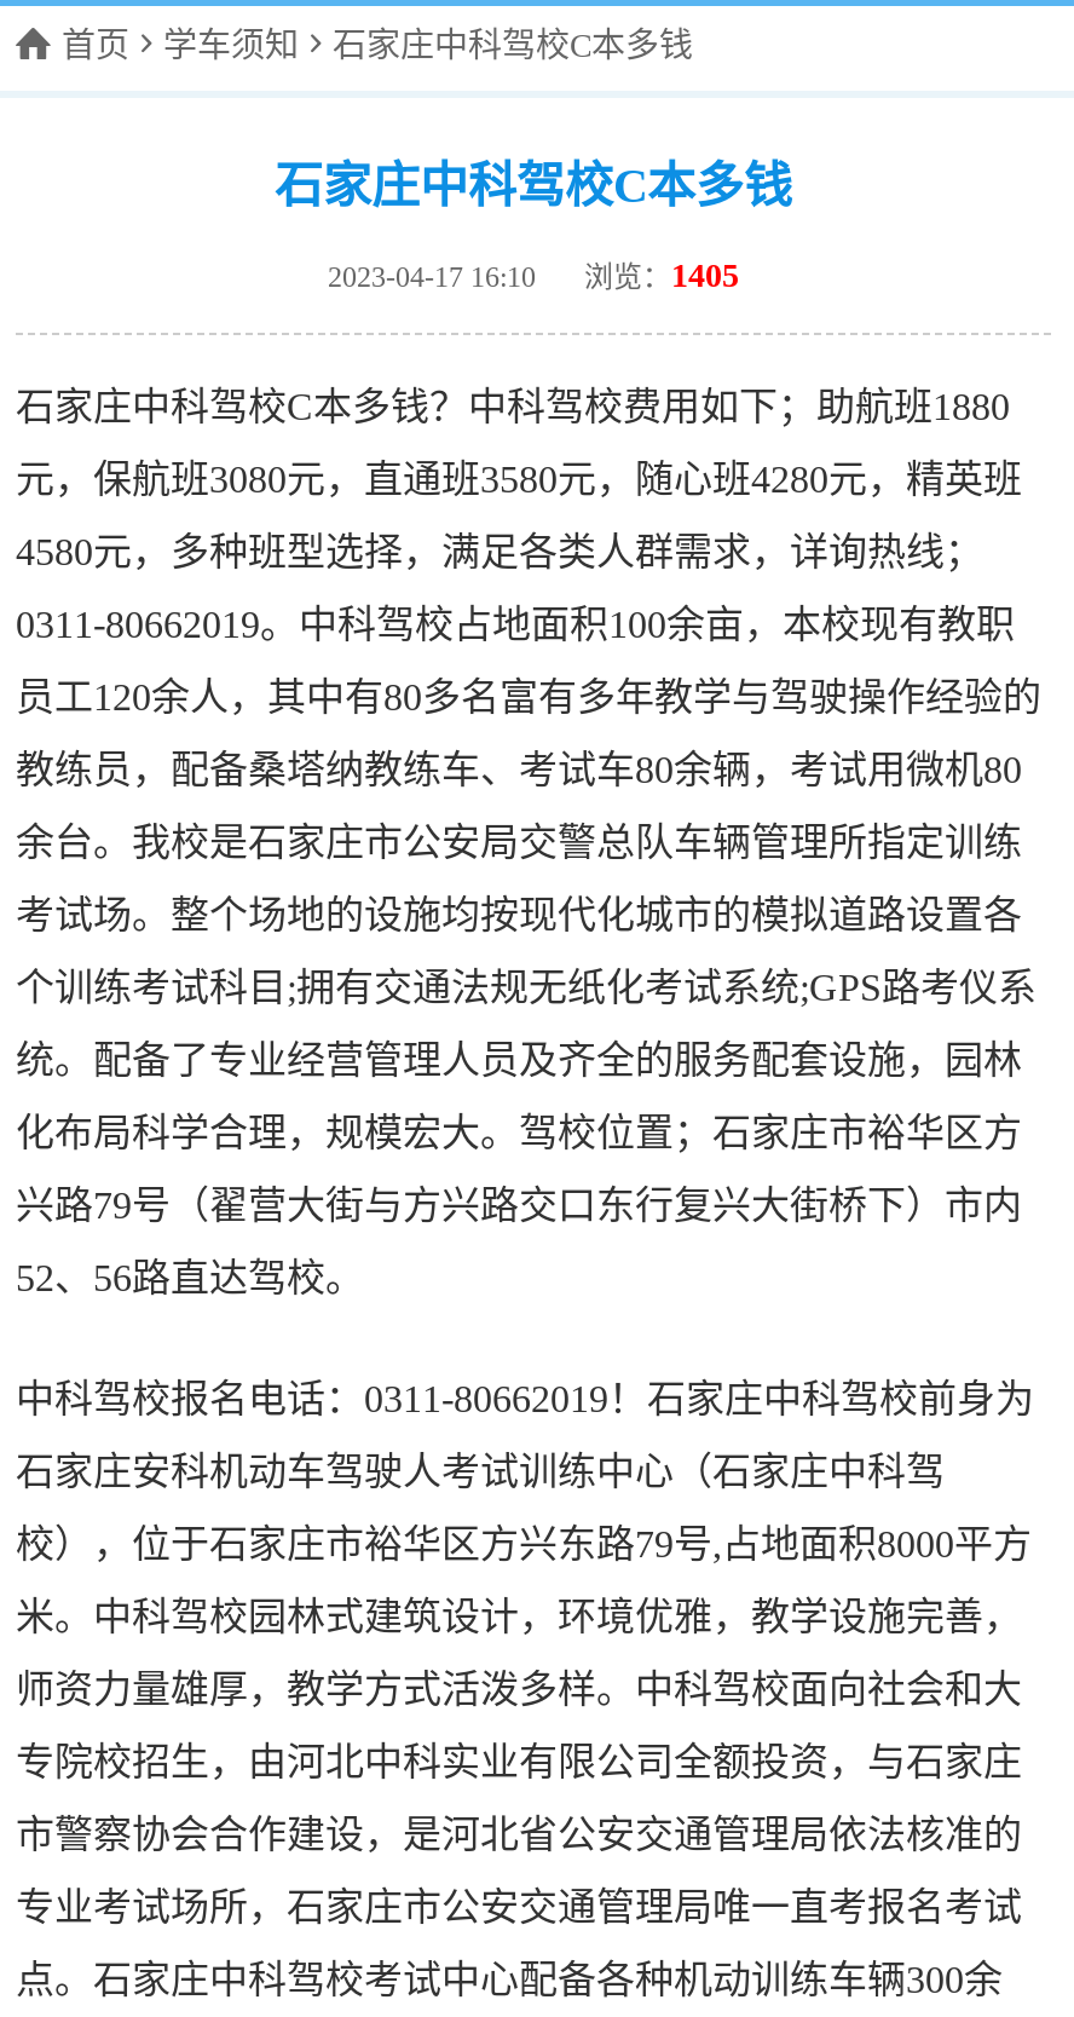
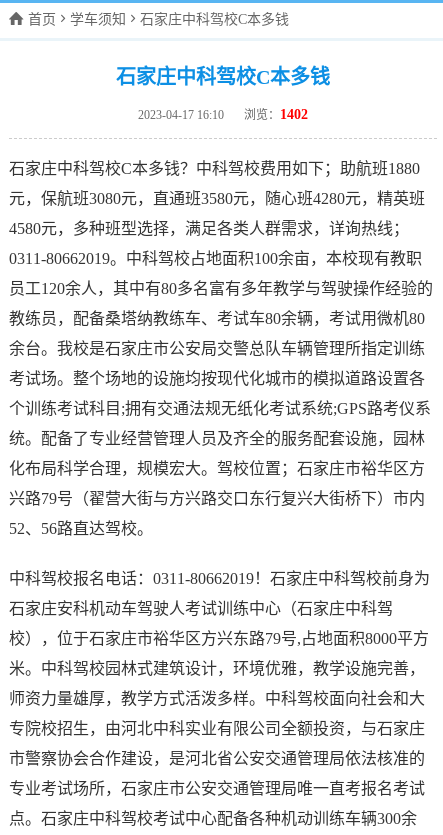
[328,258,739,294] 2023-04-17 16:10 浏览：1405 -> [138,107,308,122] 2023-04-17 16:10 浏览：1402

